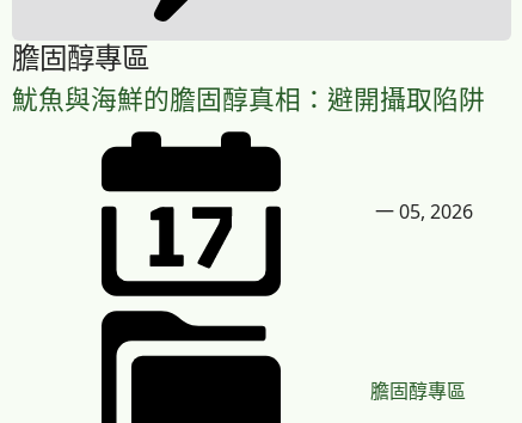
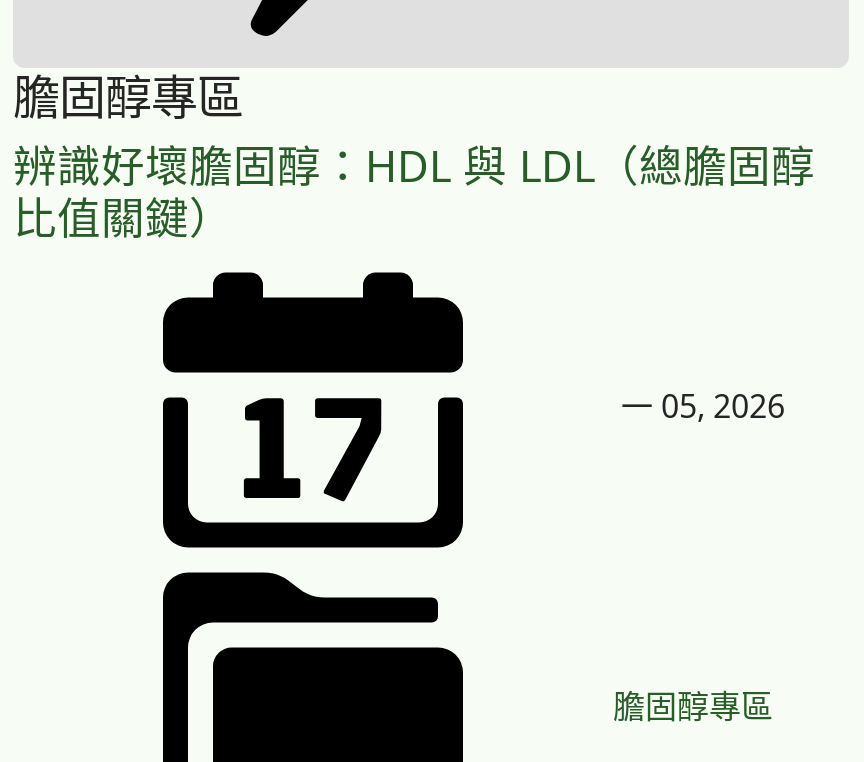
[12,81,485,116] 魷魚與海鮮的膽固醇真相：避開攝取陷阱 -> [13,136,815,246] 辨識好壞膽固醇：HDL 與 LDL（總膽固醇 | 比值關鍵）

